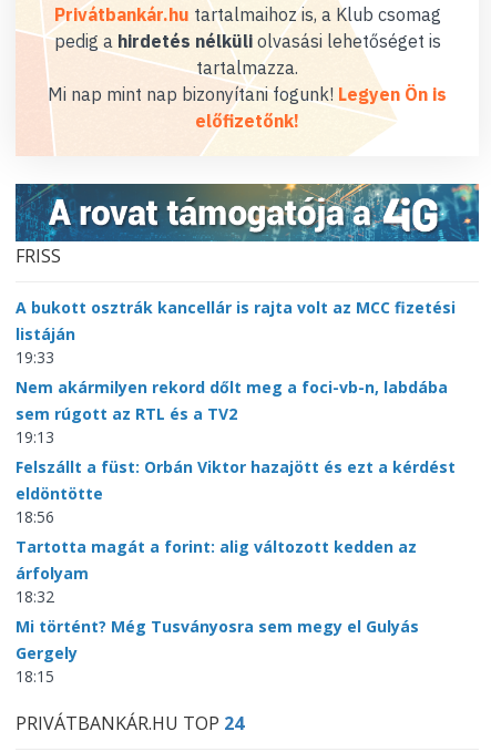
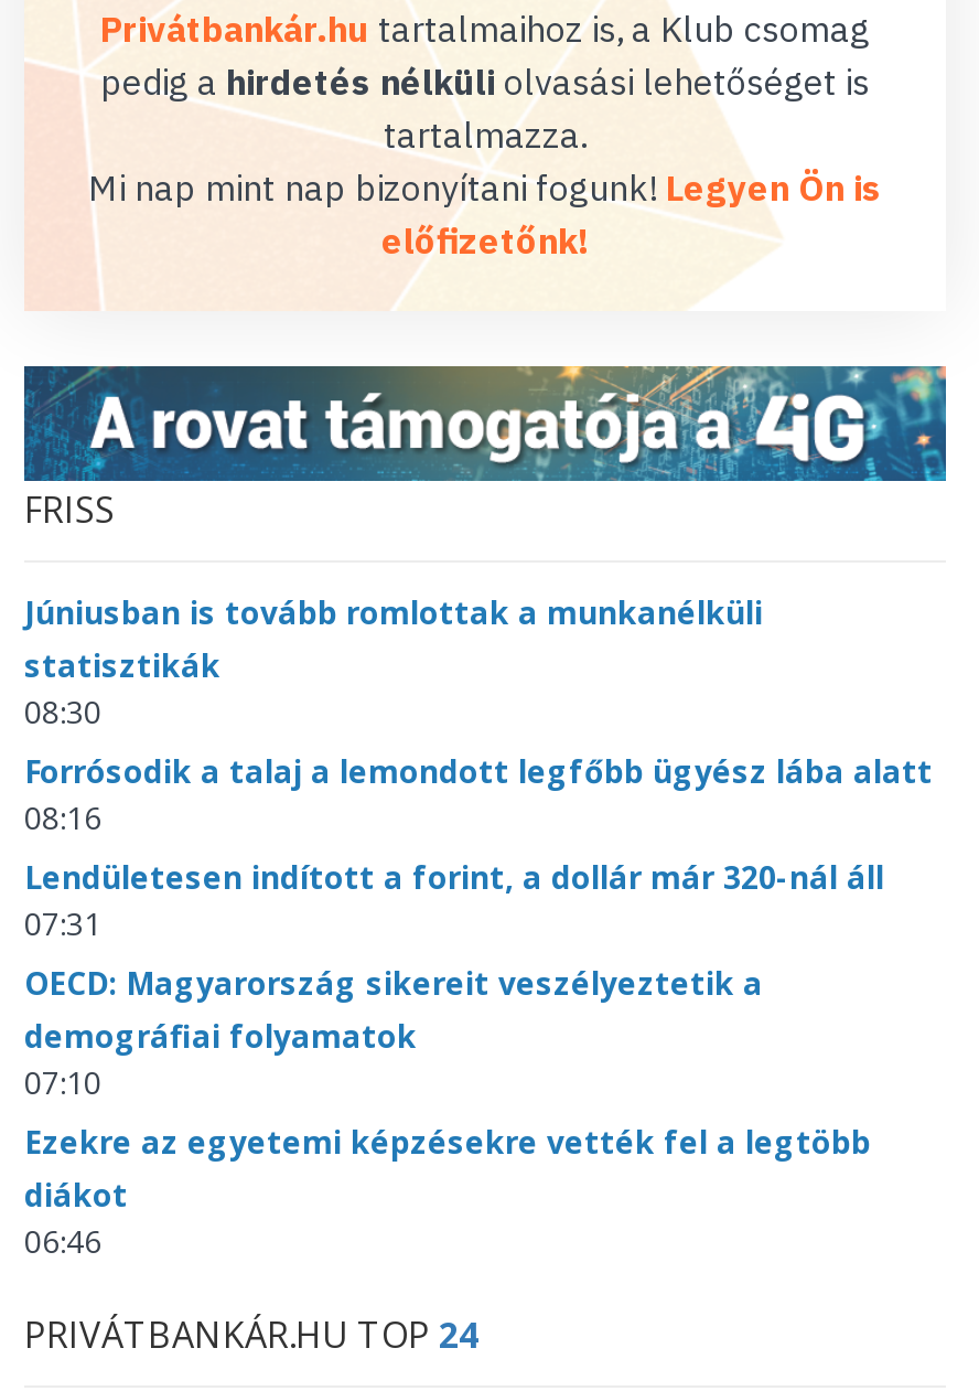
[16,297,456,686] A bukott osztrák kancellár is rajta volt az MCC fizetési | listáján | 19:33 | Nem akármilyen rekord dőlt meg a foci-vb-n, labdába | sem rúgott az RTL és a TV2 | 19:13 | Felszállt a füst: Orbán Viktor hazajött és ezt a kérdést | eldöntötte | 18:56 | Tartotta magát a forint: alig változott kedden az | árfolyam | 18:32 | Mi történt? Még Tusványosra sem megy el Gulyás | Gergely | 18:15 -> [24,591,933,1261] Júniusban is tovább romlottak a munkanélküli | statisztikák | 08:30 | Forrósodik a talaj a lemondott legfőbb ügyész lába alatt | 08:16 | Lendületesen indított a forint, a dollár már 320-nál áll | 07:31 | OECD: Magyarország sikereit veszélyeztetik a | demográfiai folyamatok | 07:10 | Ezekre az egyetemi képzésekre vették fel a legtöbb | diákot | 06:46

